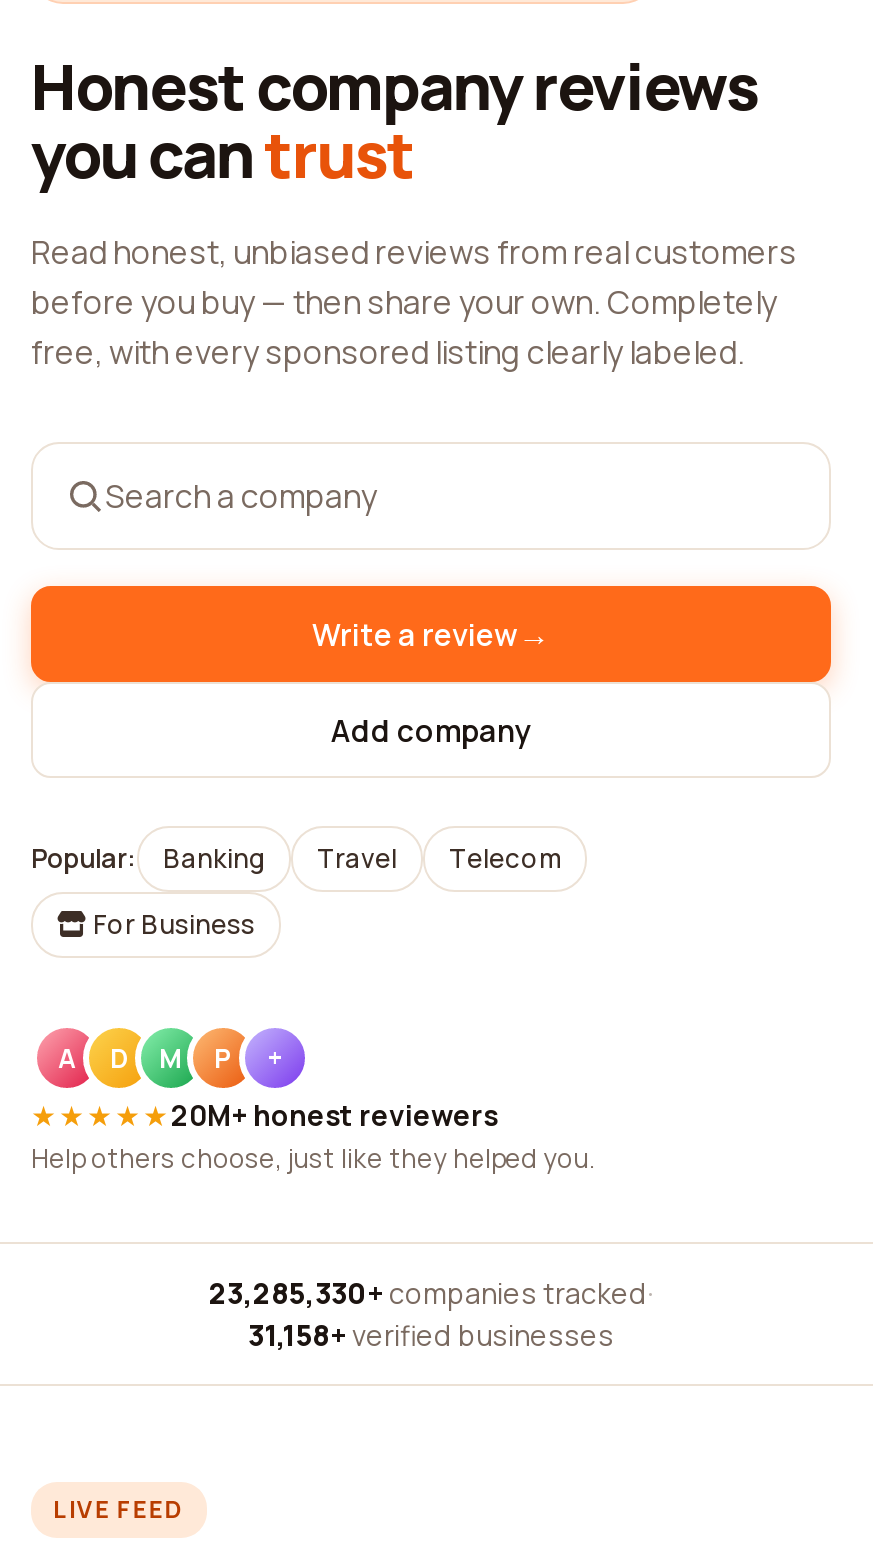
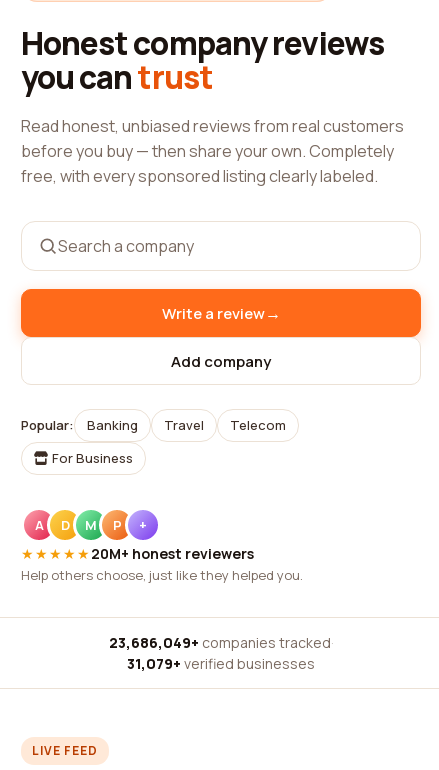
[209,1274,653,1312] 23,285,330+ companies tracked · -> [108,633,333,652] 23,686,049+ companies tracked ·
[248,1316,614,1354] 31,158+ verified businesses -> [127,654,315,673] 31,079+ verified businesses

